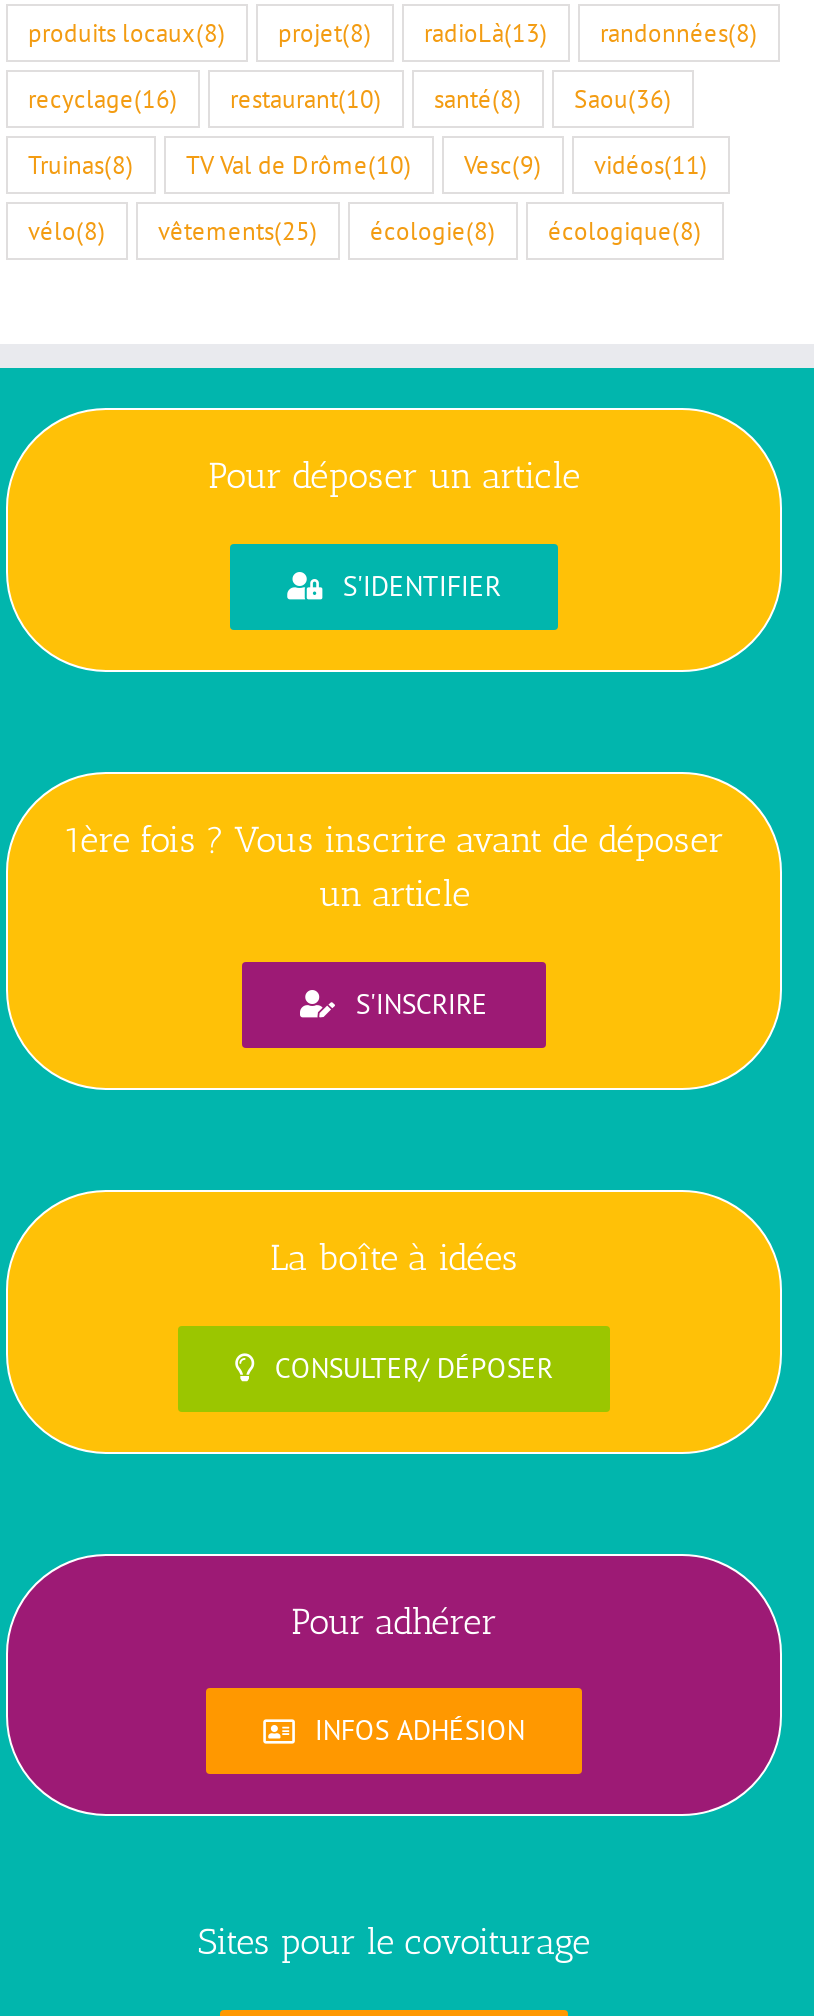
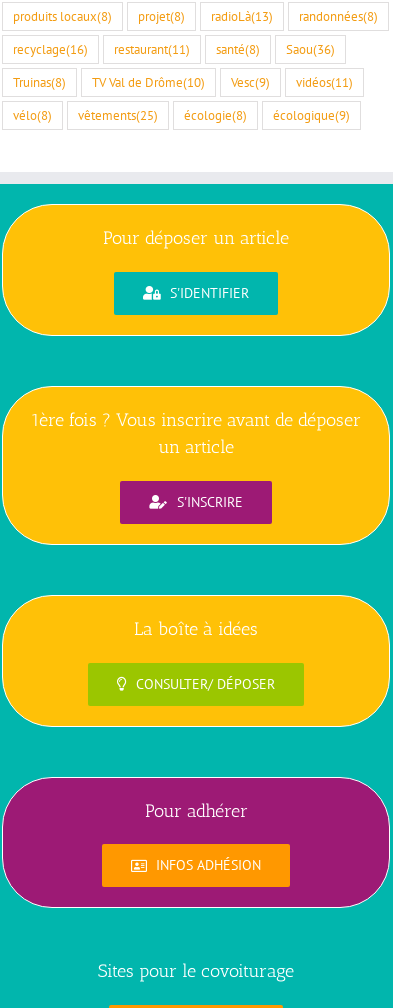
[28,82,672,114] recyclage(16) restaurant(10) santé(8) Saou(36) -> [13,41,335,57] recyclage(16) restaurant(11) santé(8) Saou(36)
[28,214,702,246] vélo(8) vêtements(25) écologie(8) écologique(8) -> [13,107,350,123] vélo(8) vêtements(25) écologie(8) écologique(9)

